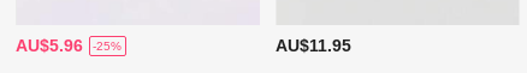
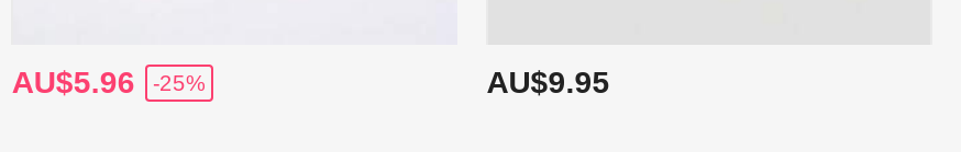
[276,36,352,55] AU$11.95 -> [486,64,610,99] AU$9.95

